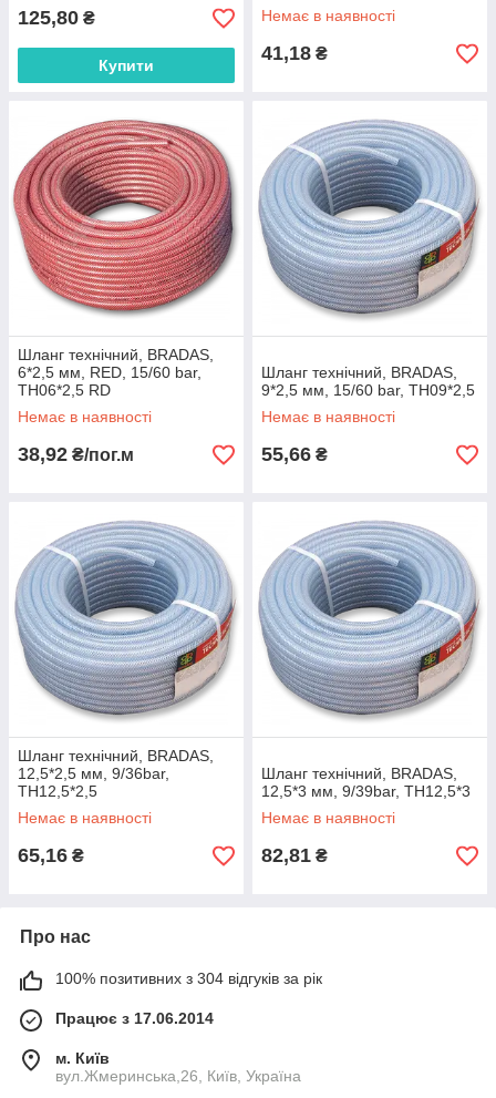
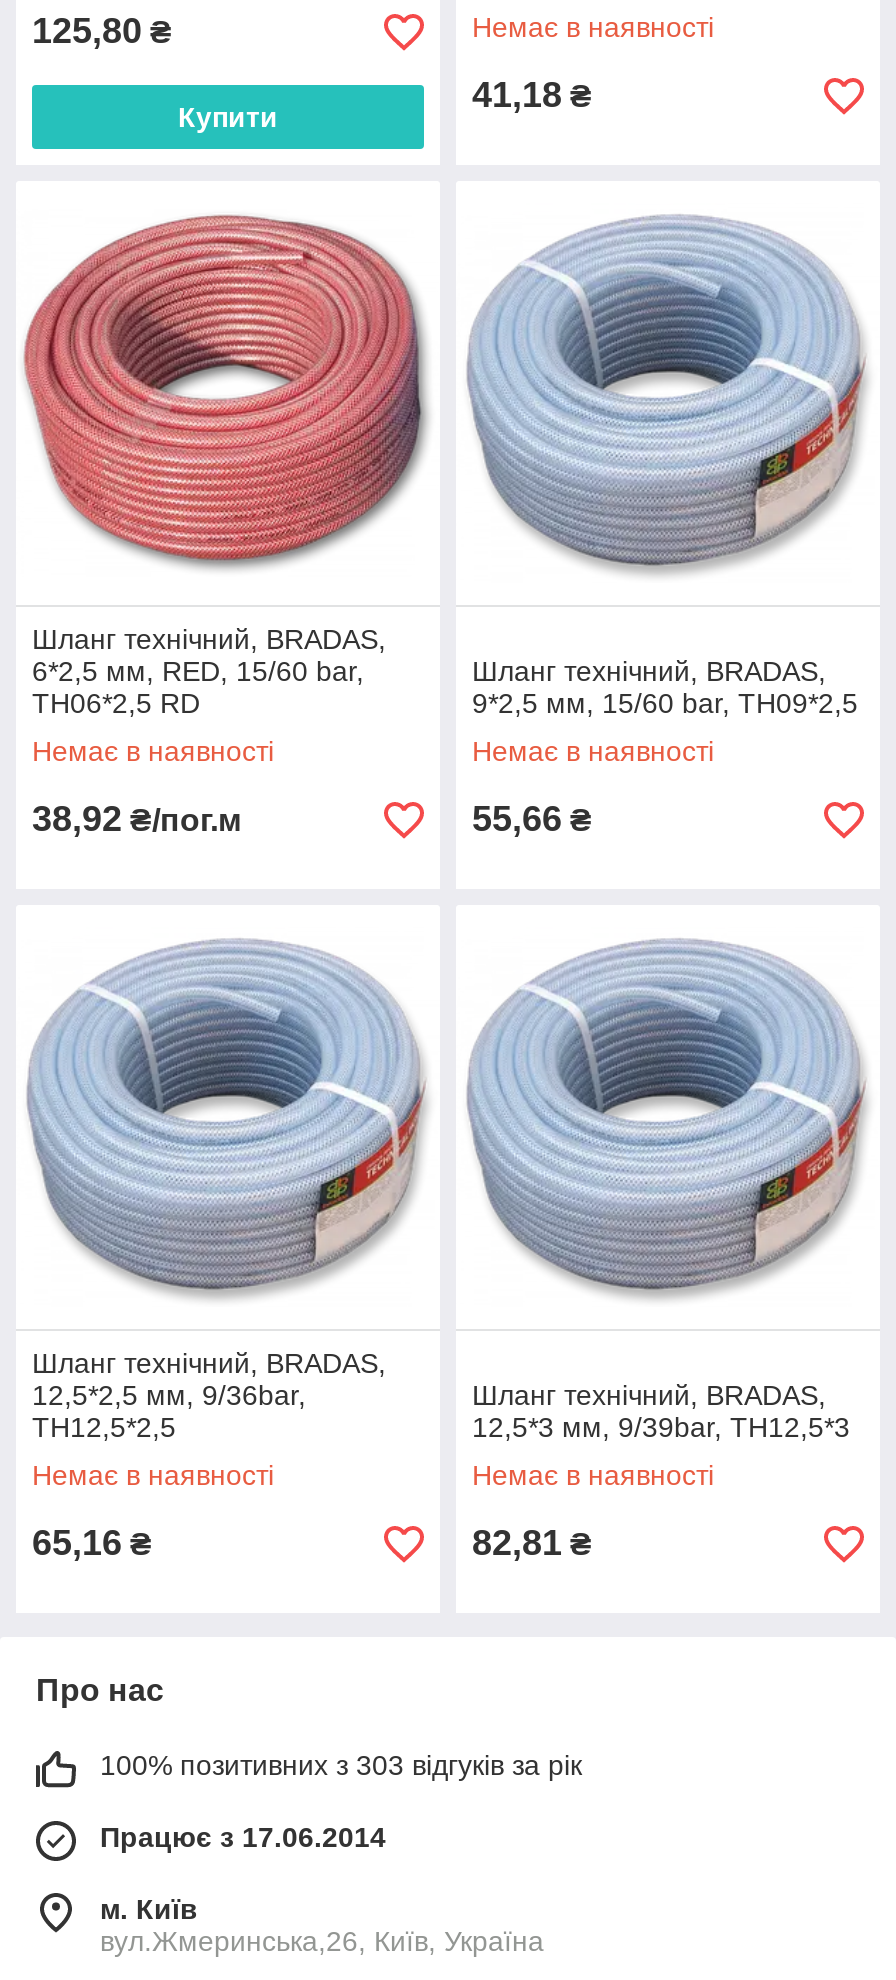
[55,969,322,987] 100% позитивних з 304 відгуків за рік -> [100,1749,582,1781] 100% позитивних з 303 відгуків за рік

